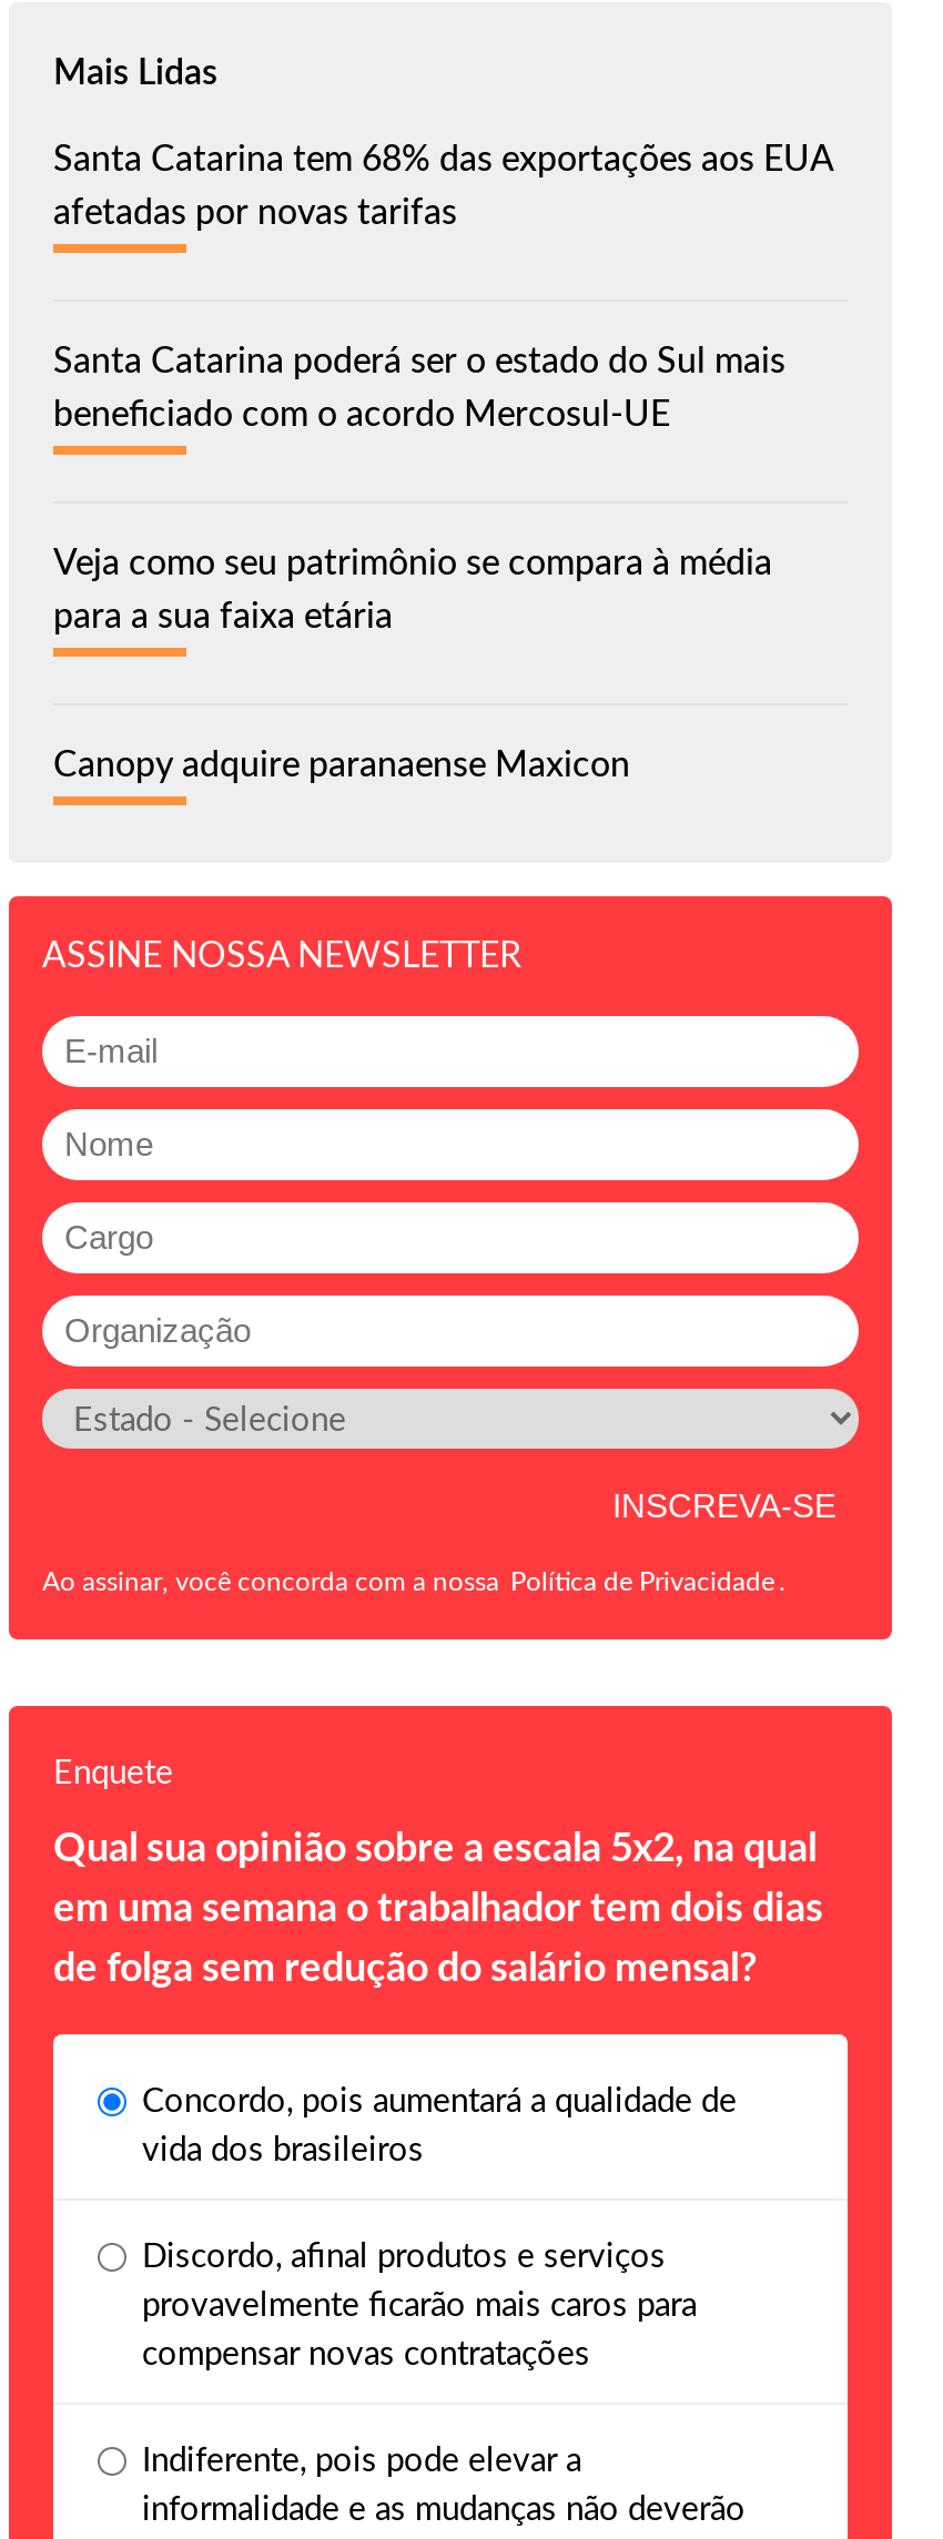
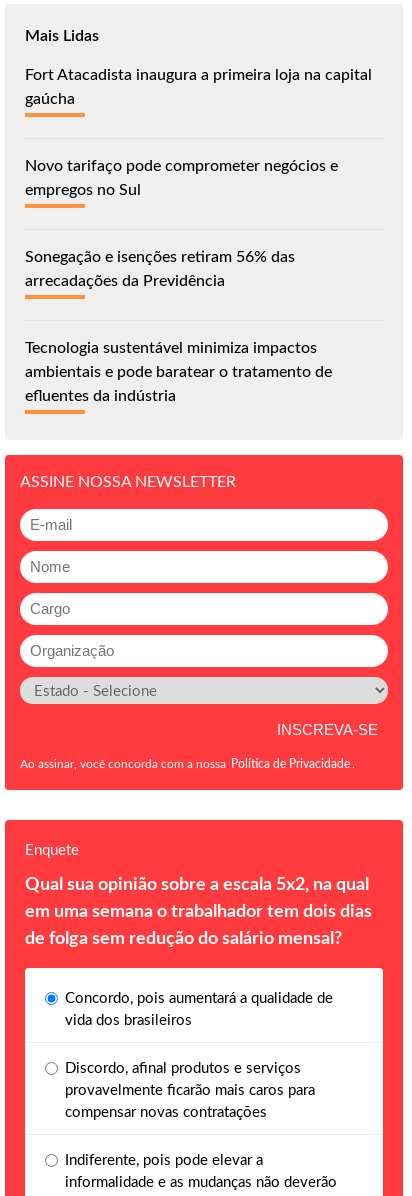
[53,143,832,232] Santa Catarina tem 68% das exportações aos EUA | afetadas por novas tarifas -> [25,67,372,107] Fort Atacadista inaugura a primeira loja na capital | gaúcha
[53,345,785,433] Santa Catarina poderá ser o estado do Sul mais | beneficiado com o acordo Mercosul-UE -> [25,158,338,198] Novo tarifaço pode comprometer negócios e | empregos no Sul
[53,547,772,635] Veja como seu patrimônio se compara à média | para a sua faixa etária -> [25,249,295,289] Sonegação e isenções retiram 56% das | arrecadações da Previdência
[53,749,630,784] Canopy adquire paranaense Maxicon -> [25,340,332,404] Tecnologia sustentável minimiza impactos | ambientais e pode baratear o tratamento de | efluentes da indústria

